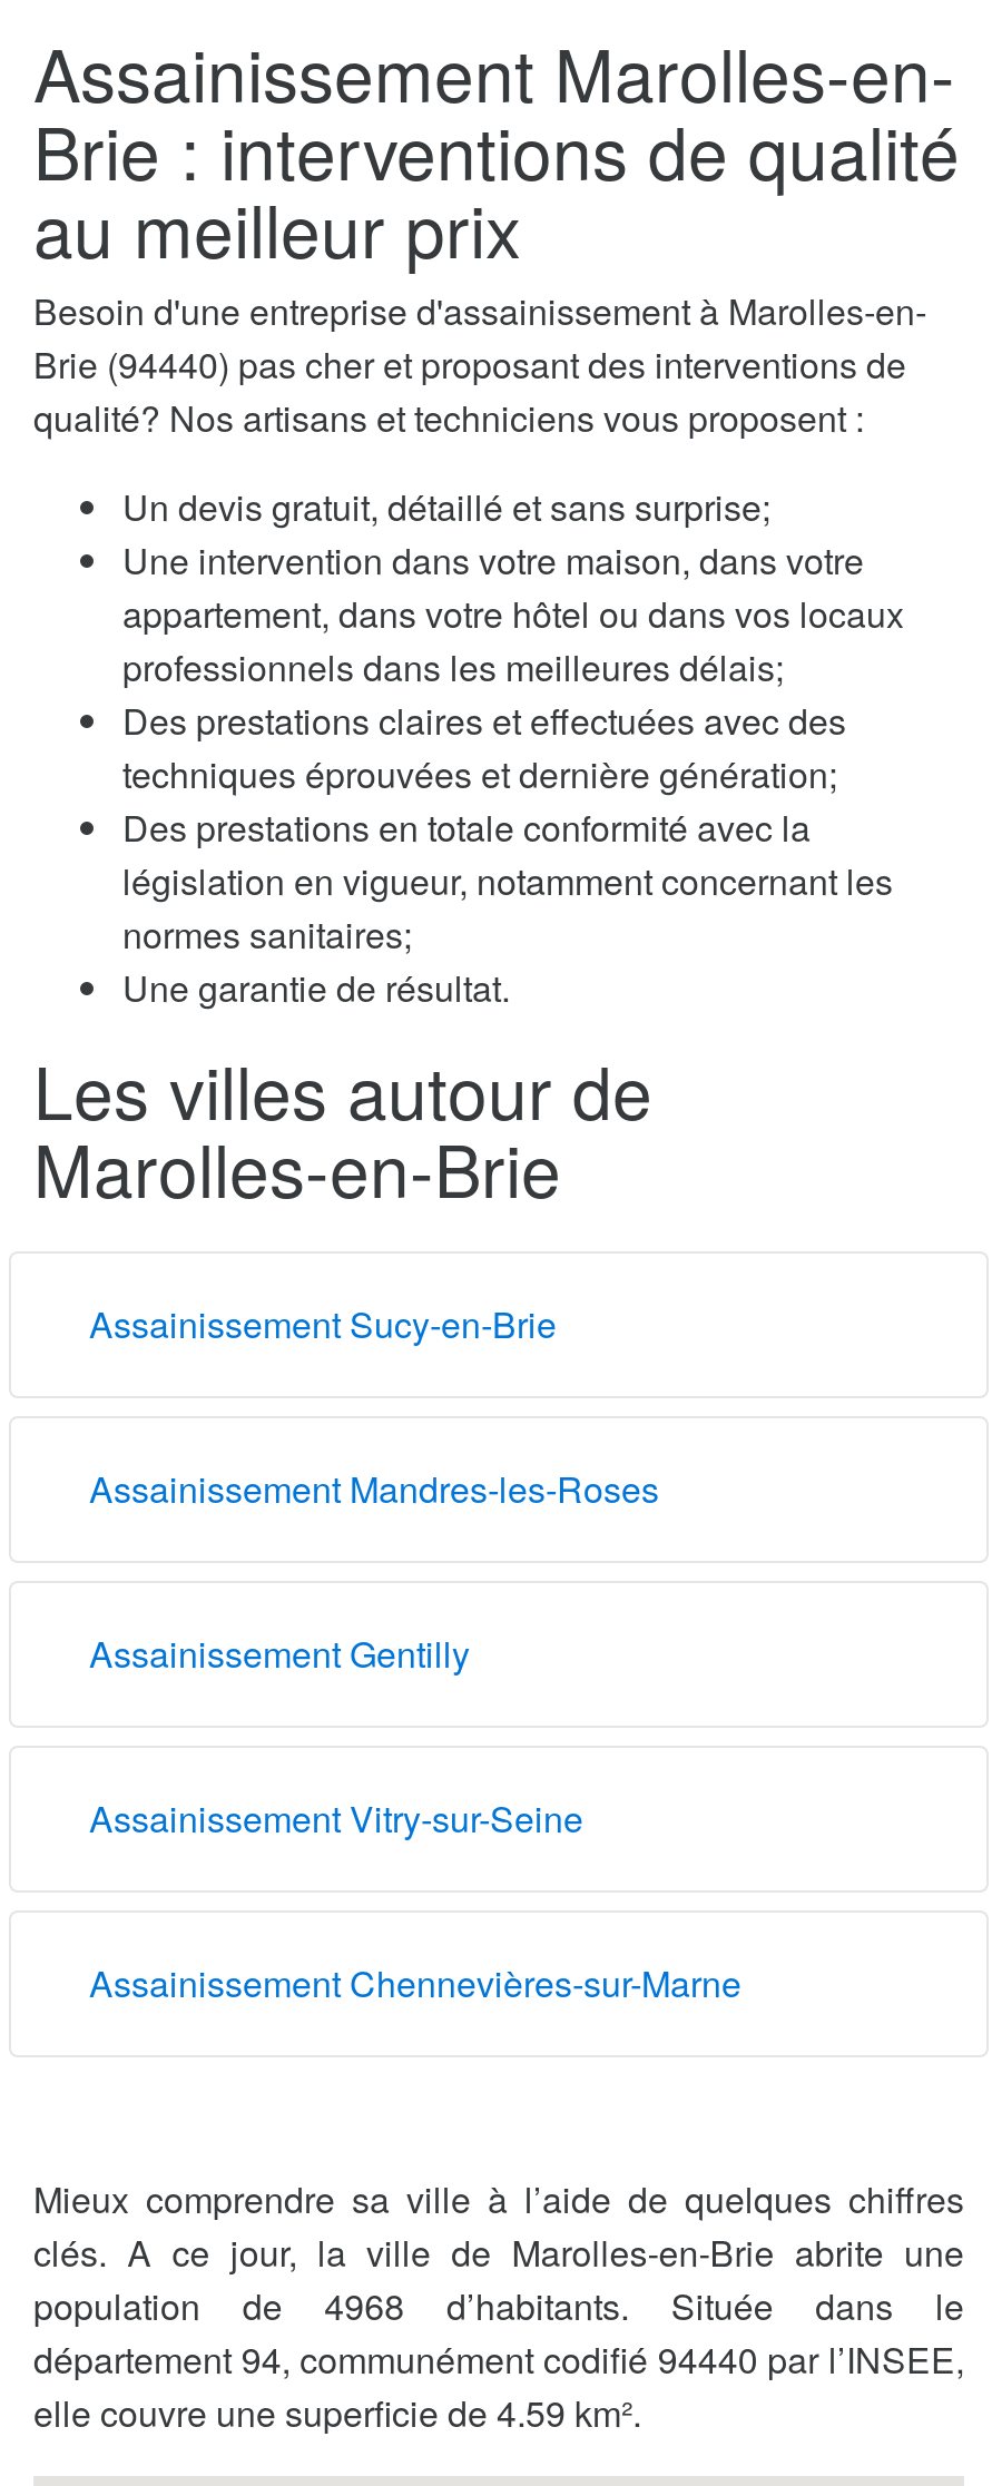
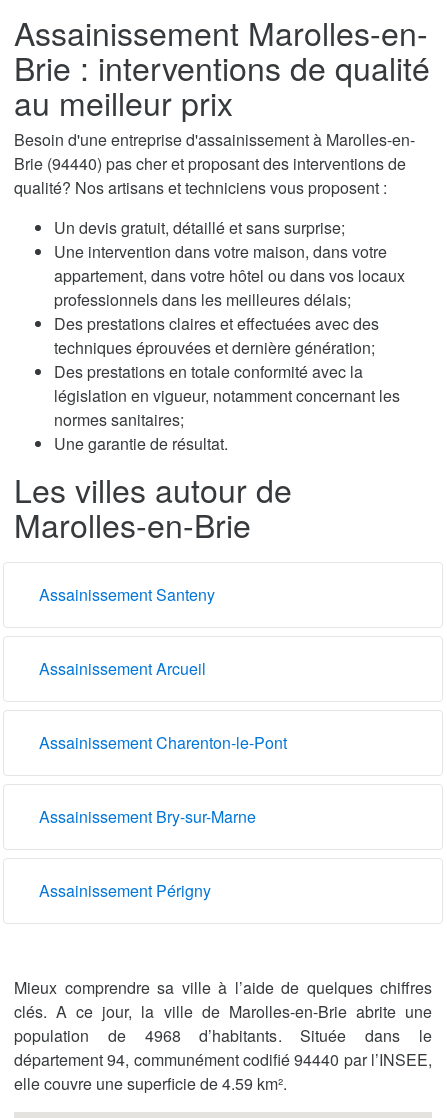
[89,1297,557,1348] Assainissement Sucy-en-Brie -> [39,583,215,606] Assainissement Santeny
[89,1462,659,1513] Assainissement Mandres-les-Roses -> [39,657,206,680] Assainissement Arcueil
[89,1627,470,1678] Assainissement Gentilly -> [39,731,287,754] Assainissement Charenton-le-Pont
[89,1792,583,1843] Assainissement Vitry-sur-Seine -> [39,805,256,828] Assainissement Bry-sur-Marne
[89,1956,741,2008] Assainissement Chennevières-sur-Marne -> [39,879,211,902] Assainissement Périgny

